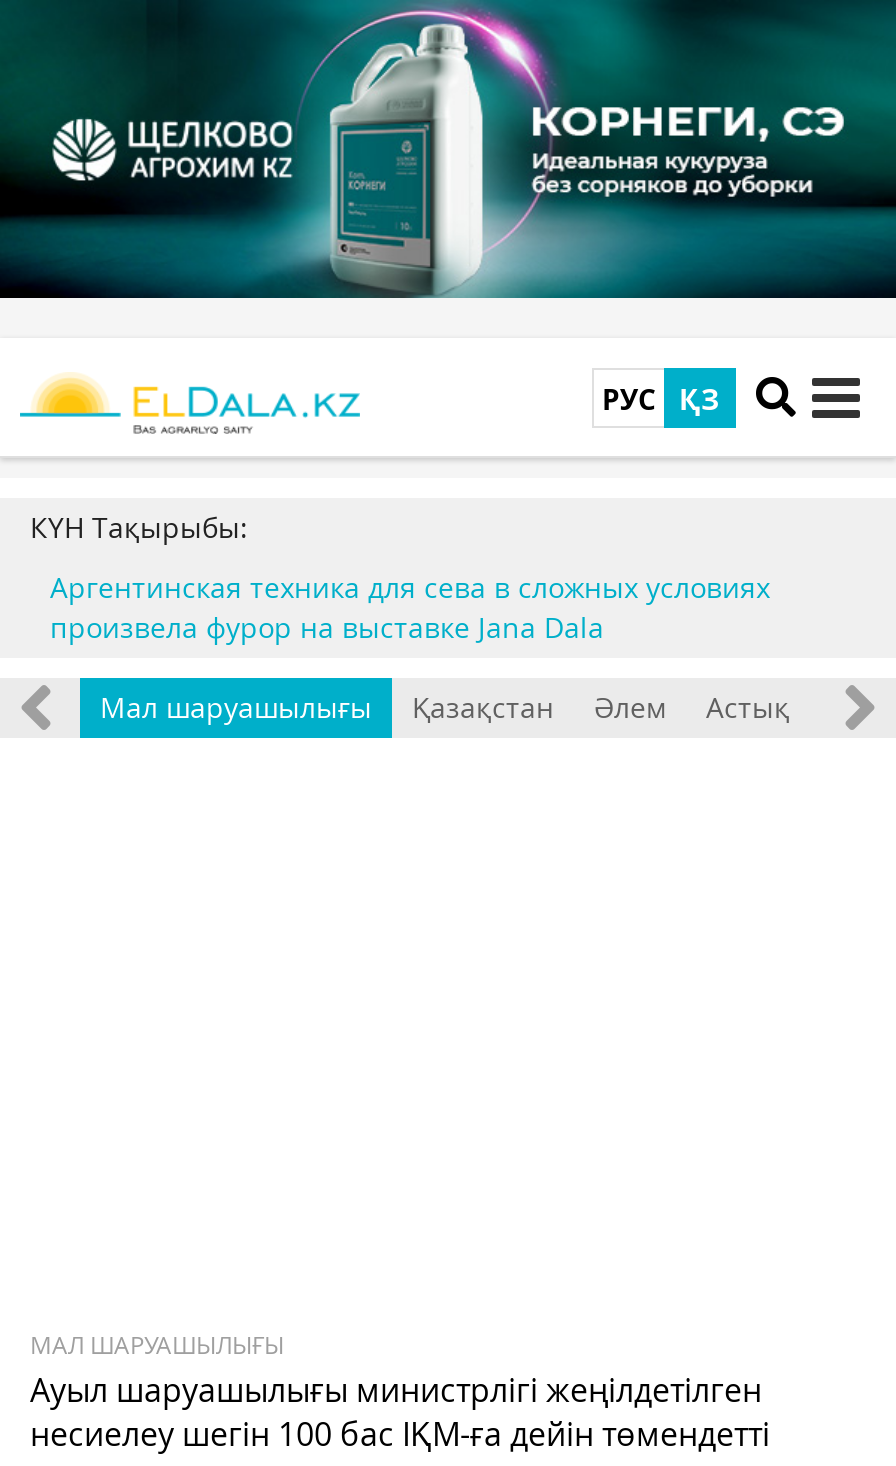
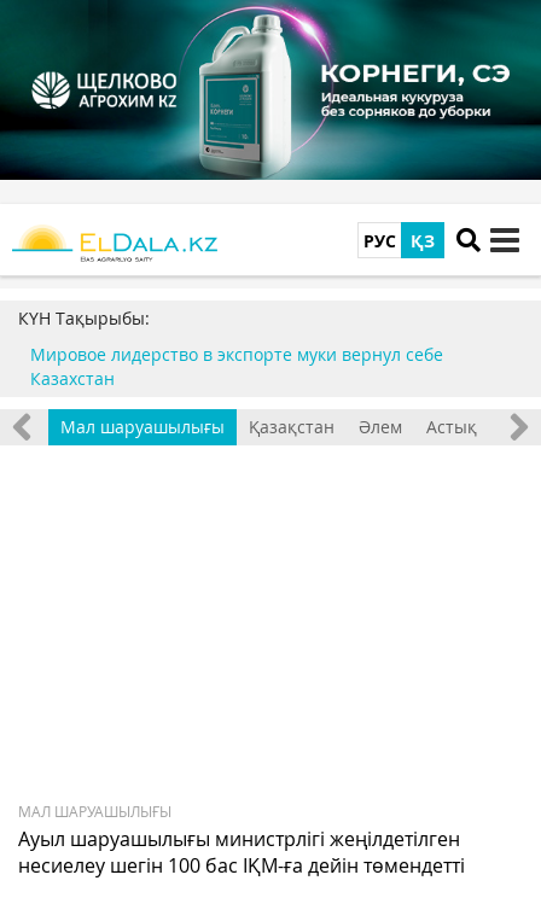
[50,569,770,647] Аргентинская техника для сева в сложных условиях | произвела фурор на выставке Jana Dala -> [30,343,443,390] Мировое лидерство в экспорте муки вернул себе | Казахстан

